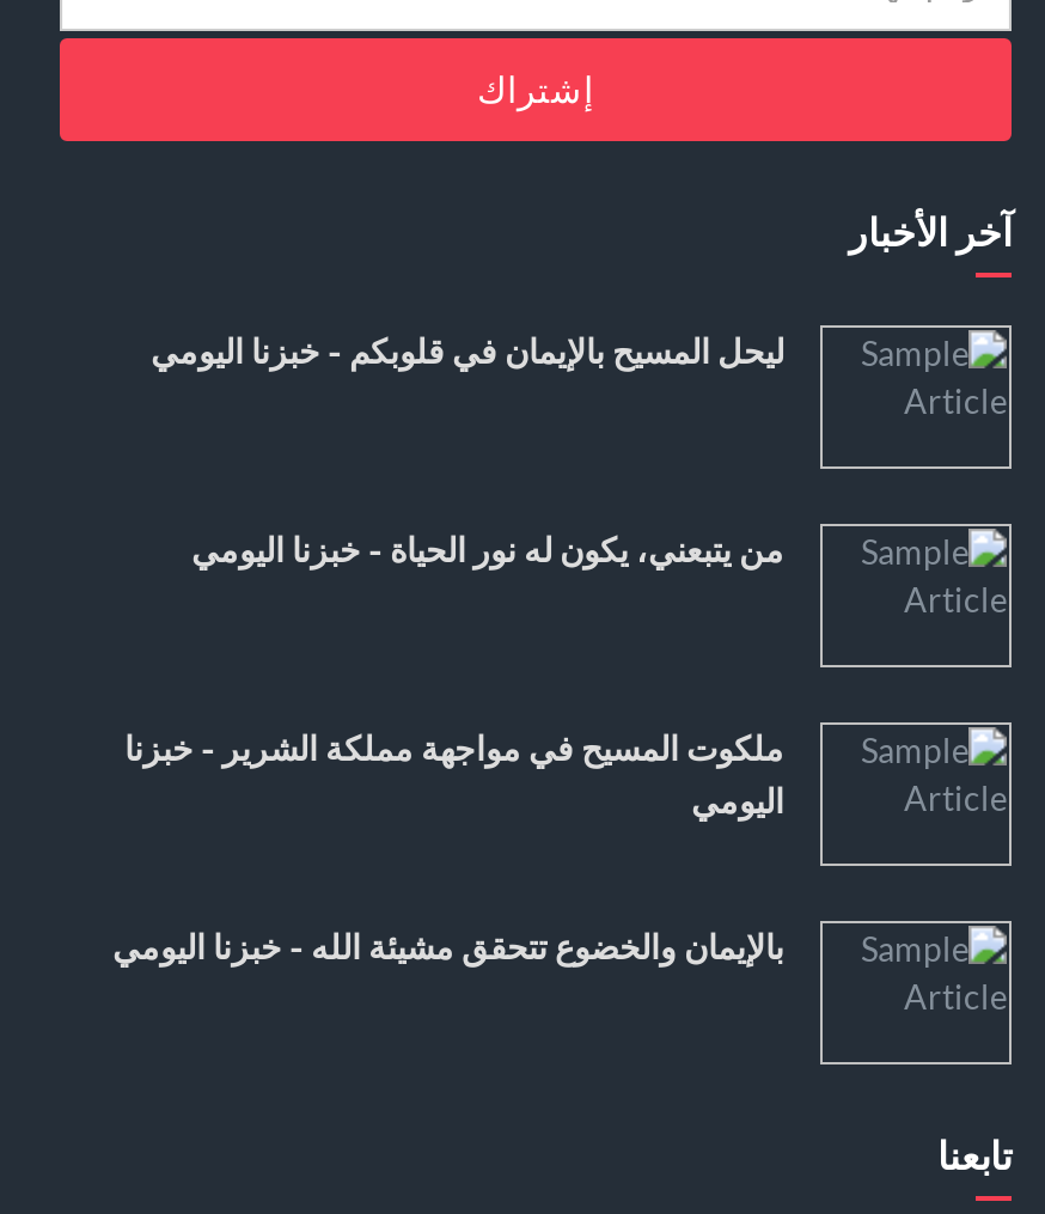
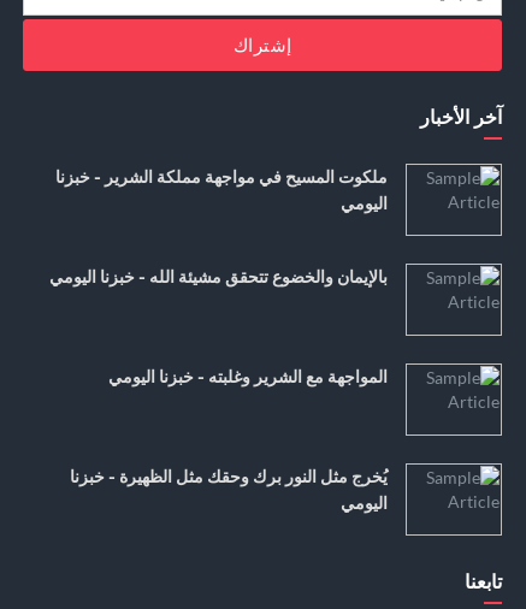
[151,332,784,370] ليحل المسيح بالإيمان في قلوبكم - خبزنا اليومي -> none
[191,530,784,569] من يتبعني، يكون له نور الحياة - خبزنا اليومي -> none
moved [112,729,784,966] -> [49,167,388,286]: ملكوت المسيح في مواجهة مملكة الشرير - خبزنا | اليومي | بالإيمان والخضوع تتحقق مشيئة الله - خبزنا اليومي
moved [911,928,1007,1014] -> [451,267,500,311]: [image]
none -> [70,467,388,512] يُخرج مثل النور برك وحقك مثل الظهيرة - خبزنا | اليومي
none -> [108,367,388,386] المواجهة مع الشرير وغلبته - خبزنا اليومي

